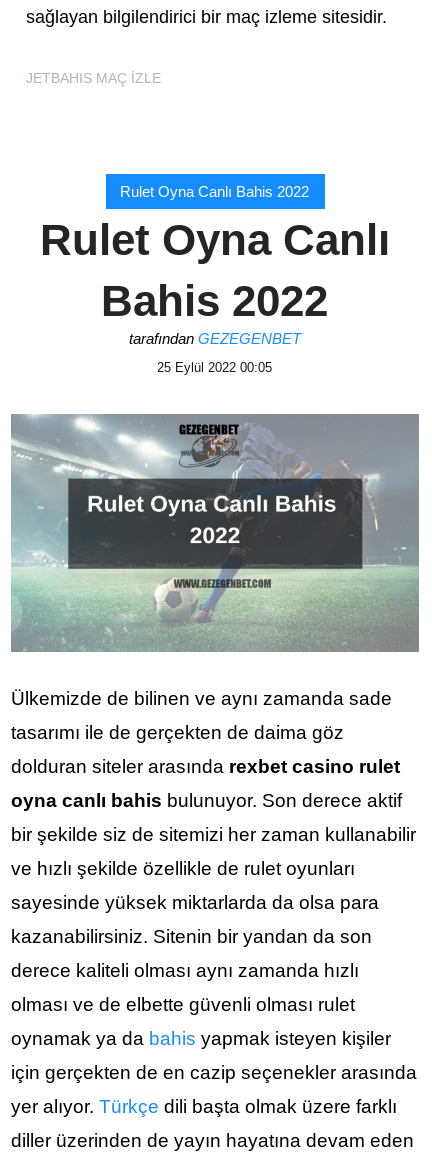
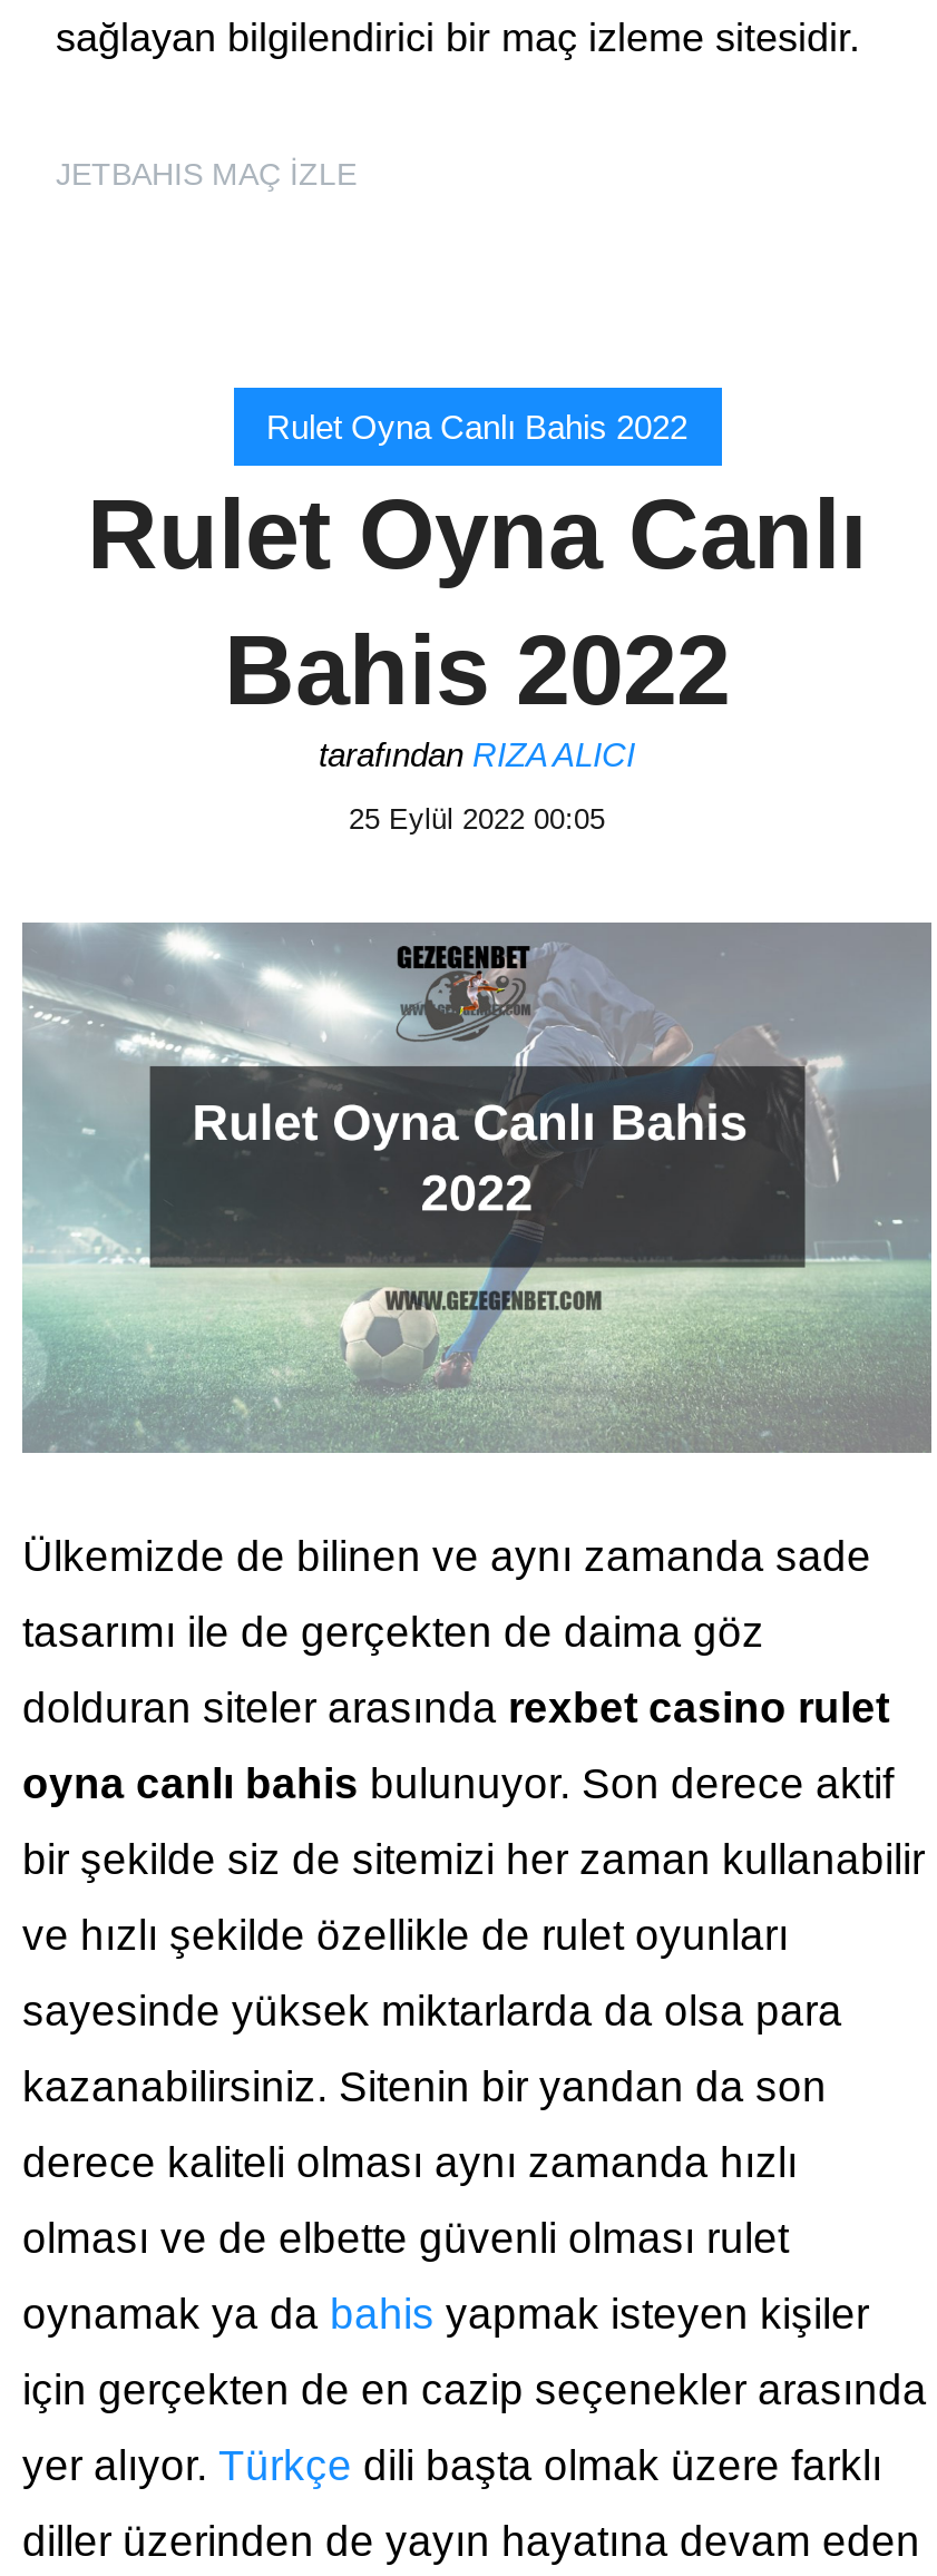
[129,330,301,347] tarafından GEZEGENBET -> [319,735,635,773] tarafından RIZA ALICI

